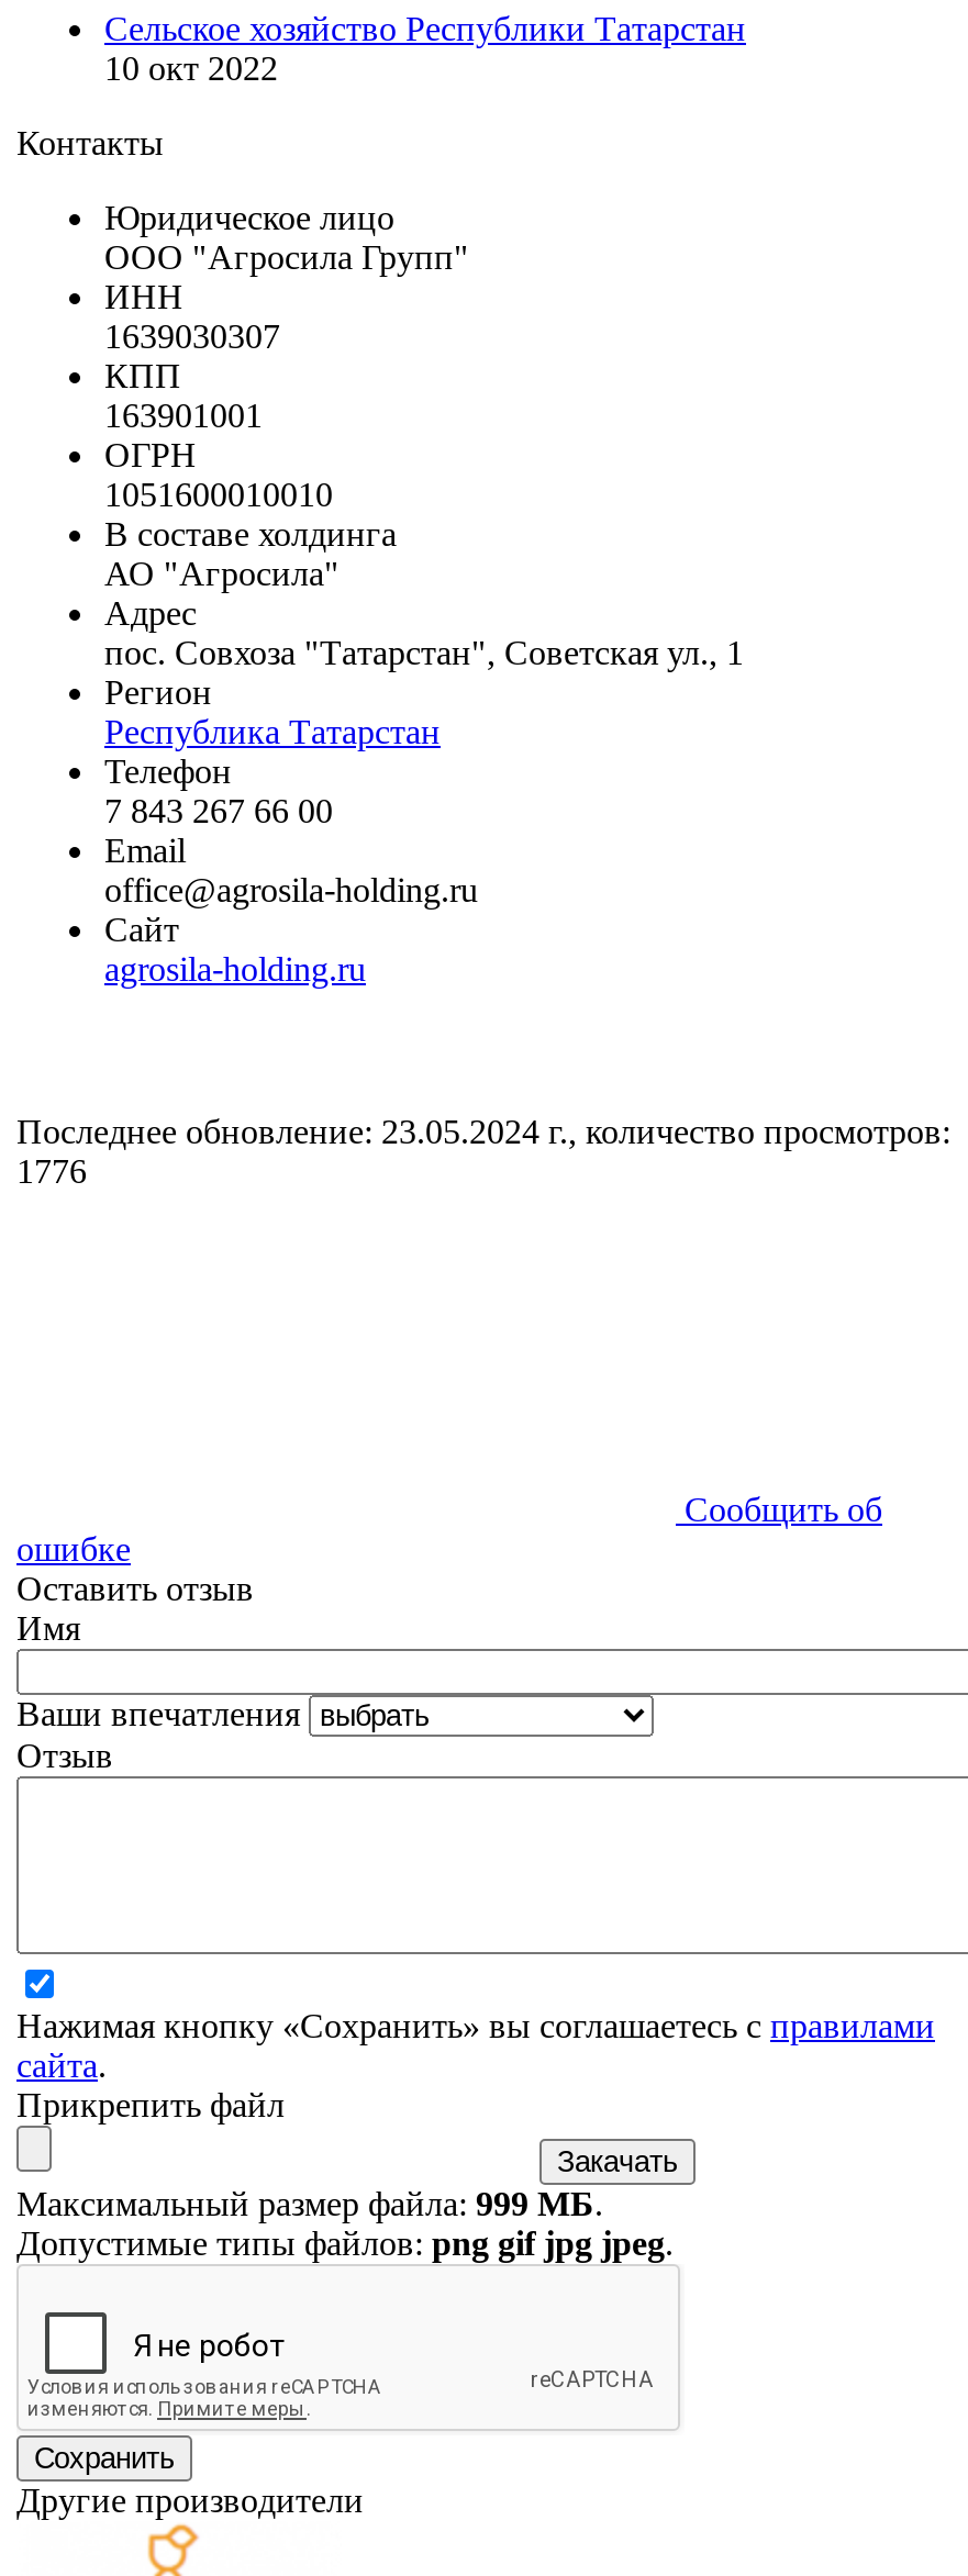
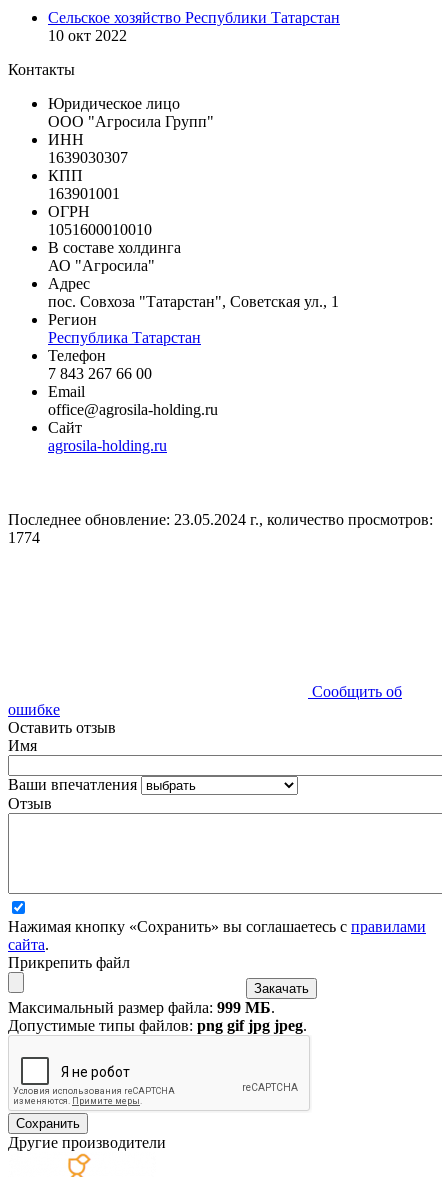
[16,1152,87,1189] 1776 -> [8,529,40,546] 1774

